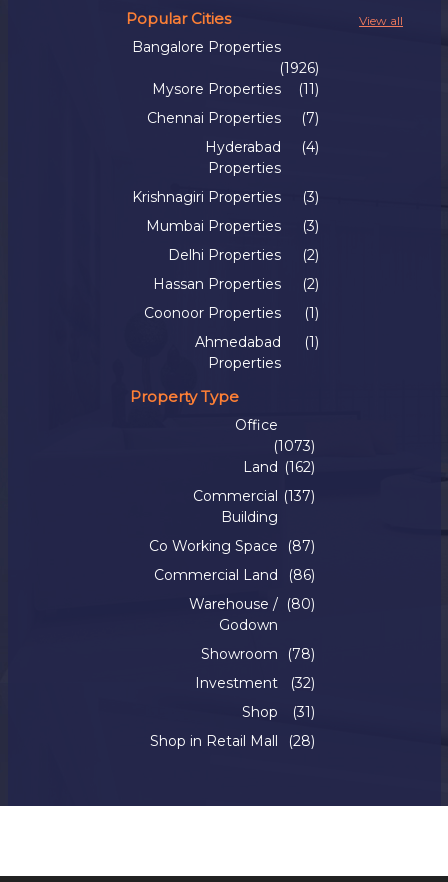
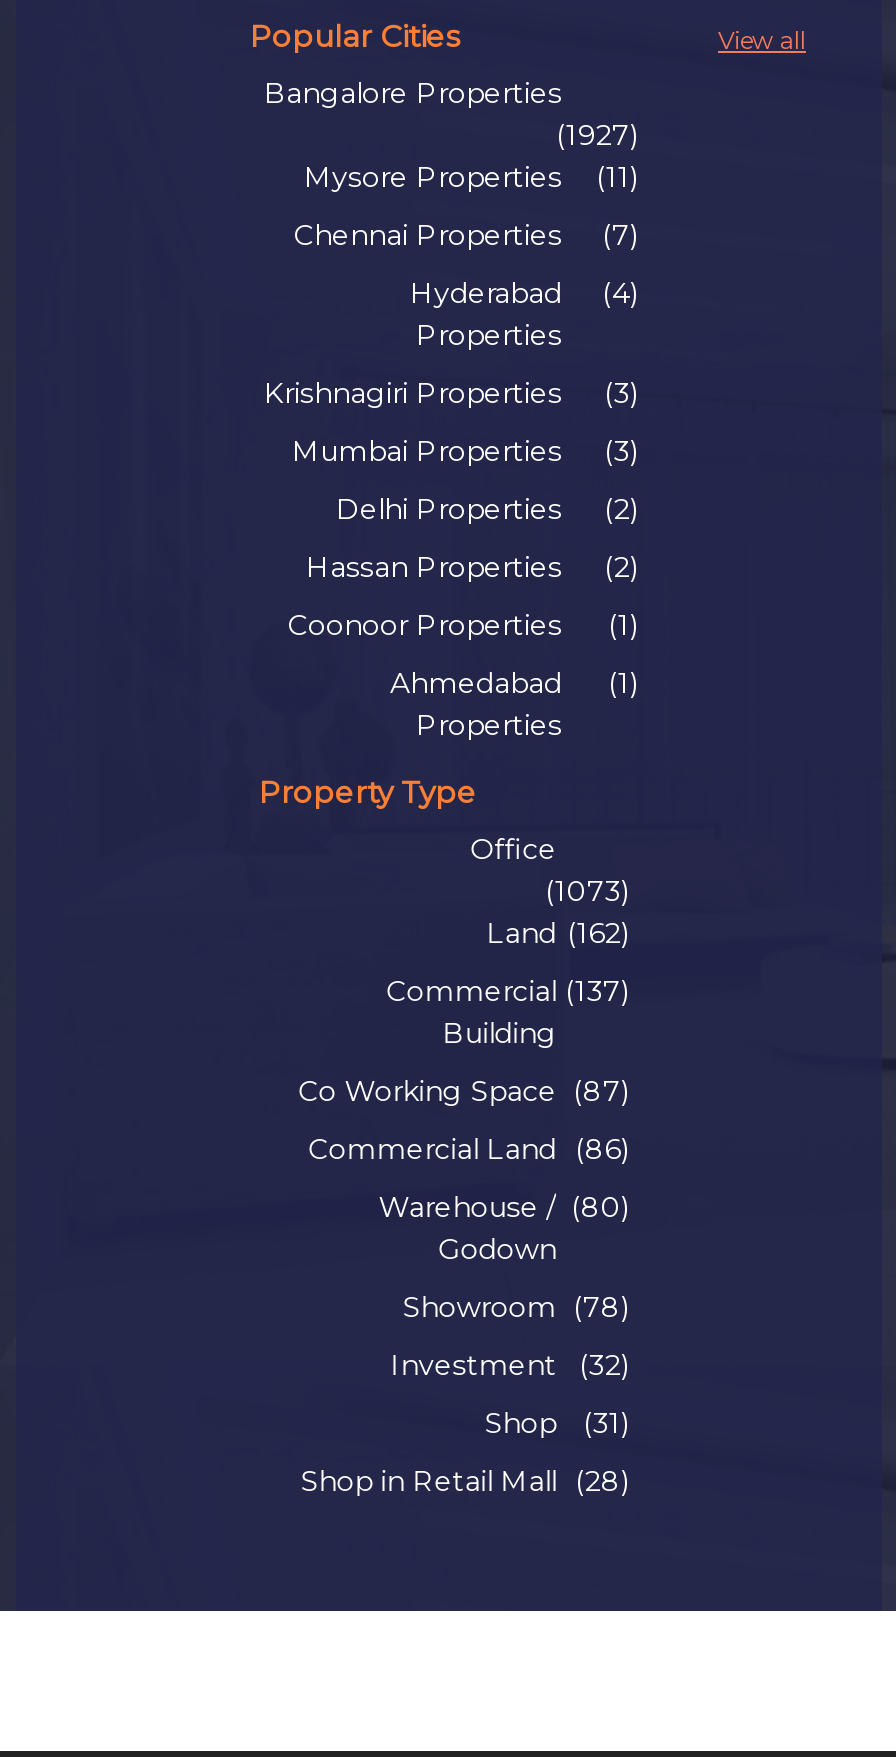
[278,59,318,77] (1926) -> [556,118,638,154] (1927)

